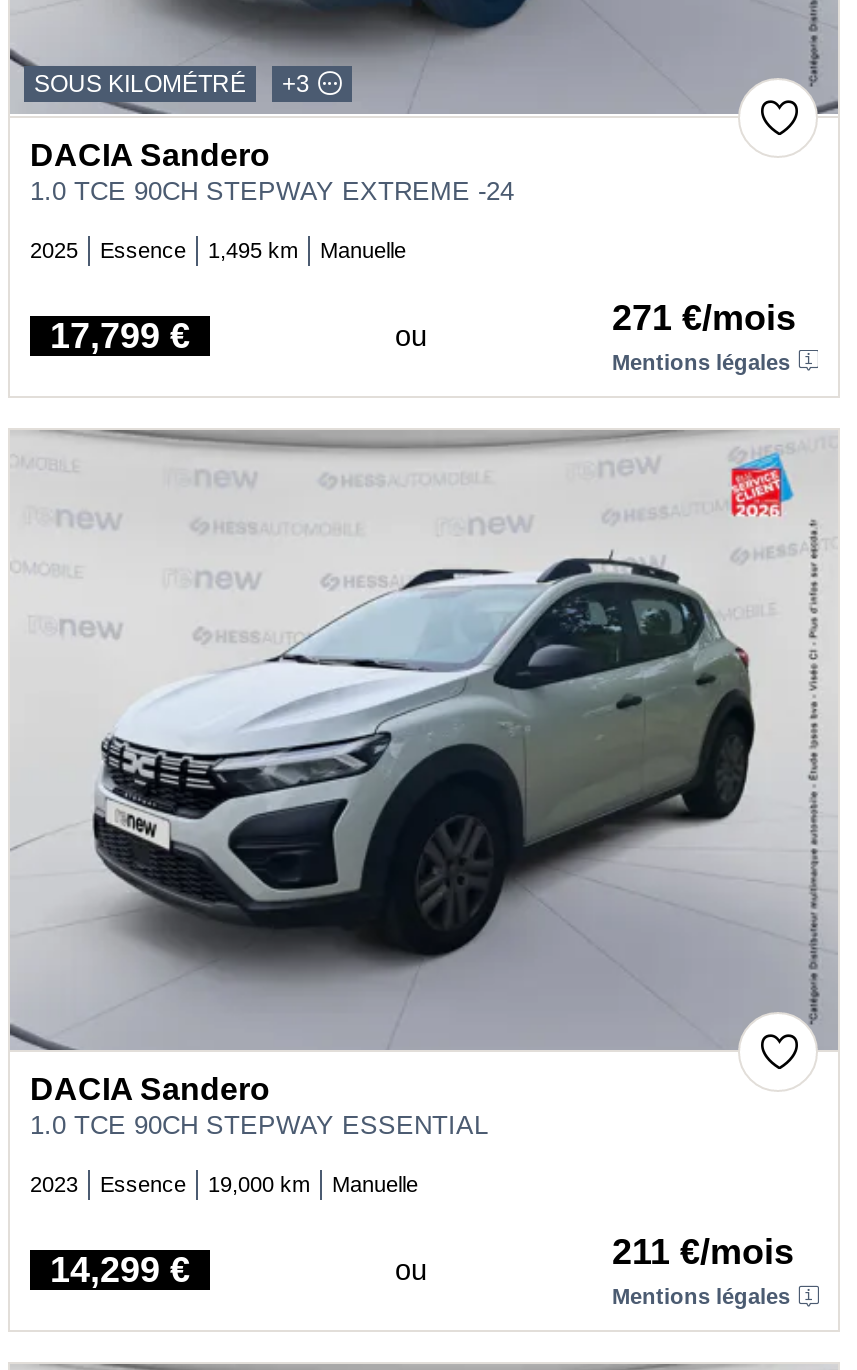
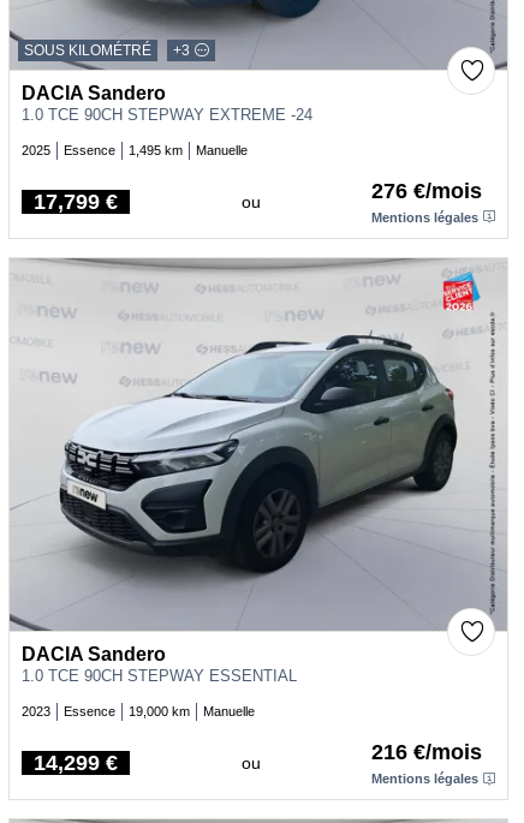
[612,297,796,337] 271 €/mois -> [371,178,482,202] 276 €/mois
[612,1232,794,1272] 211 €/mois -> [371,740,482,764] 216 €/mois

